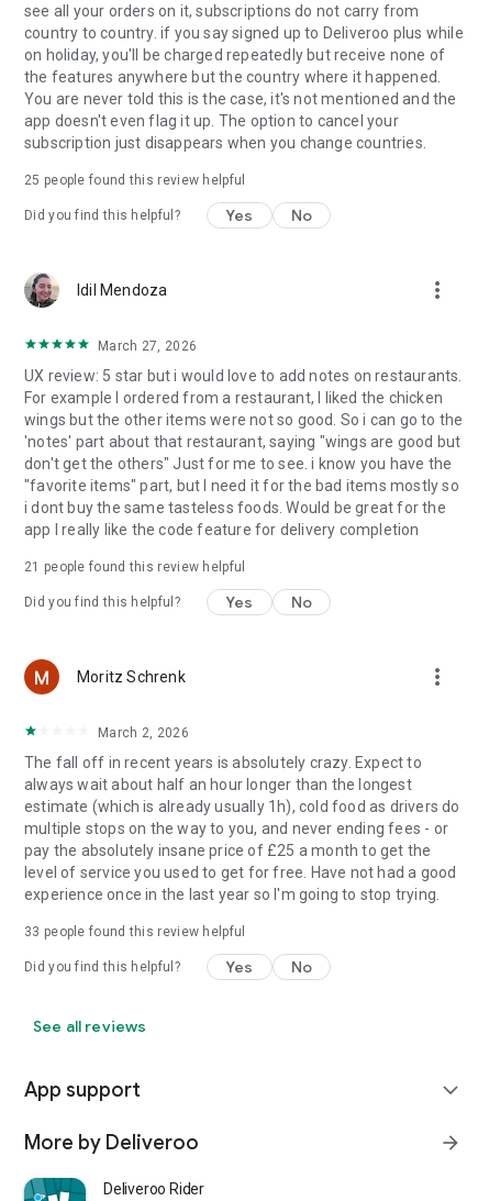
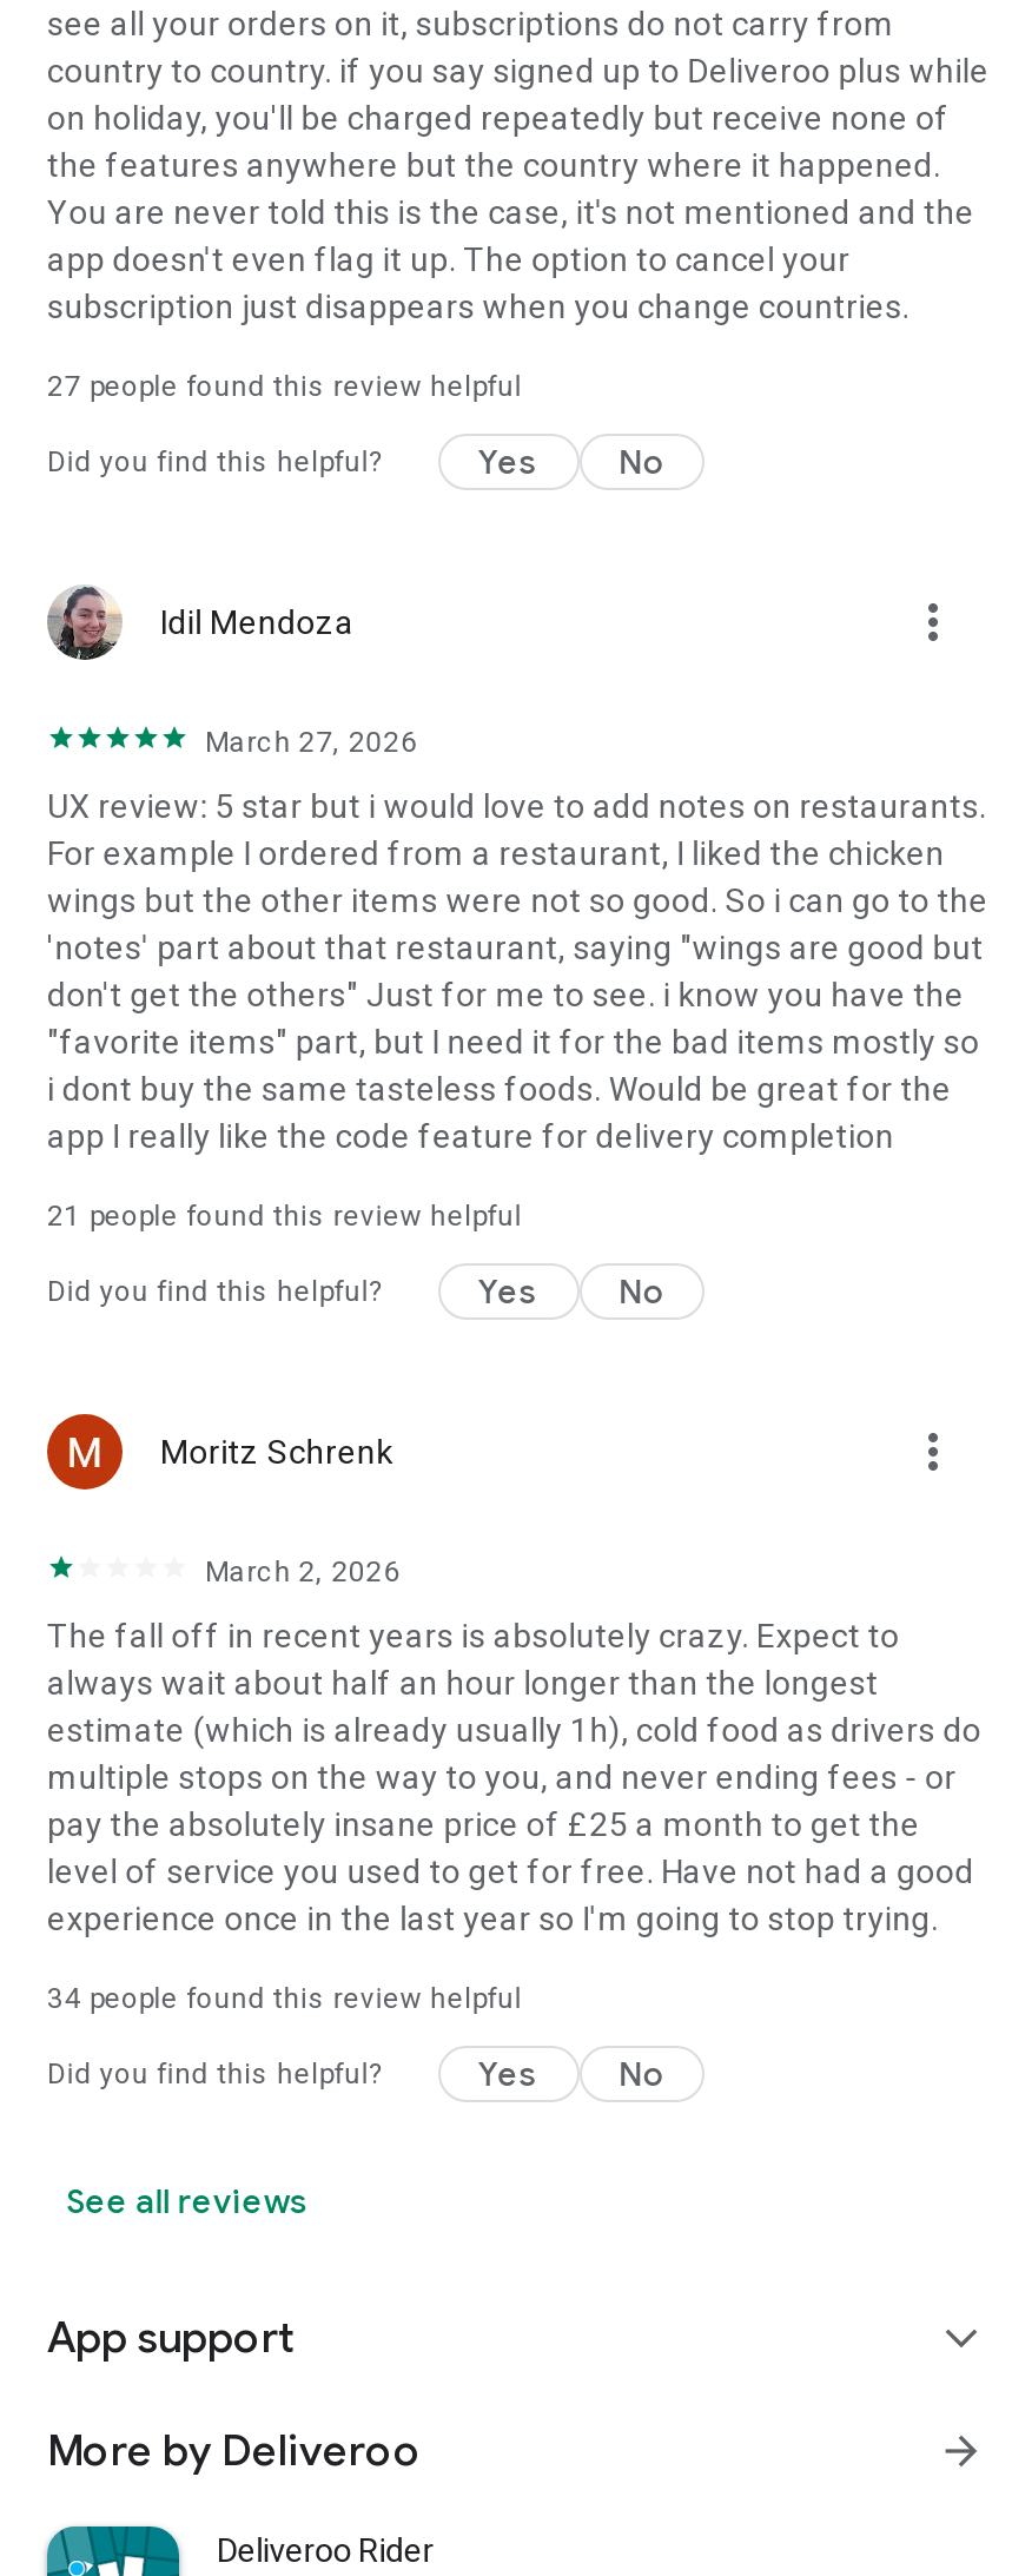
[24,173,246,188] 25 people found this review helpful -> [47,370,522,403] 27 people found this review helpful
[24,924,246,939] 33 people found this review helpful -> [47,1982,522,2015] 34 people found this review helpful

